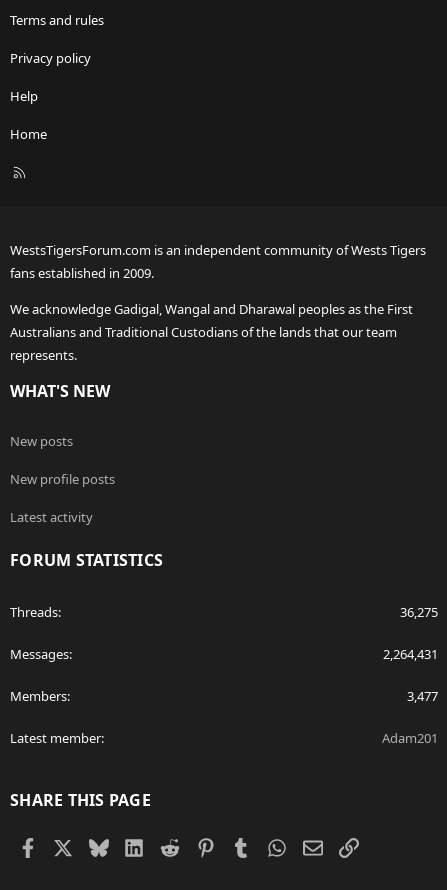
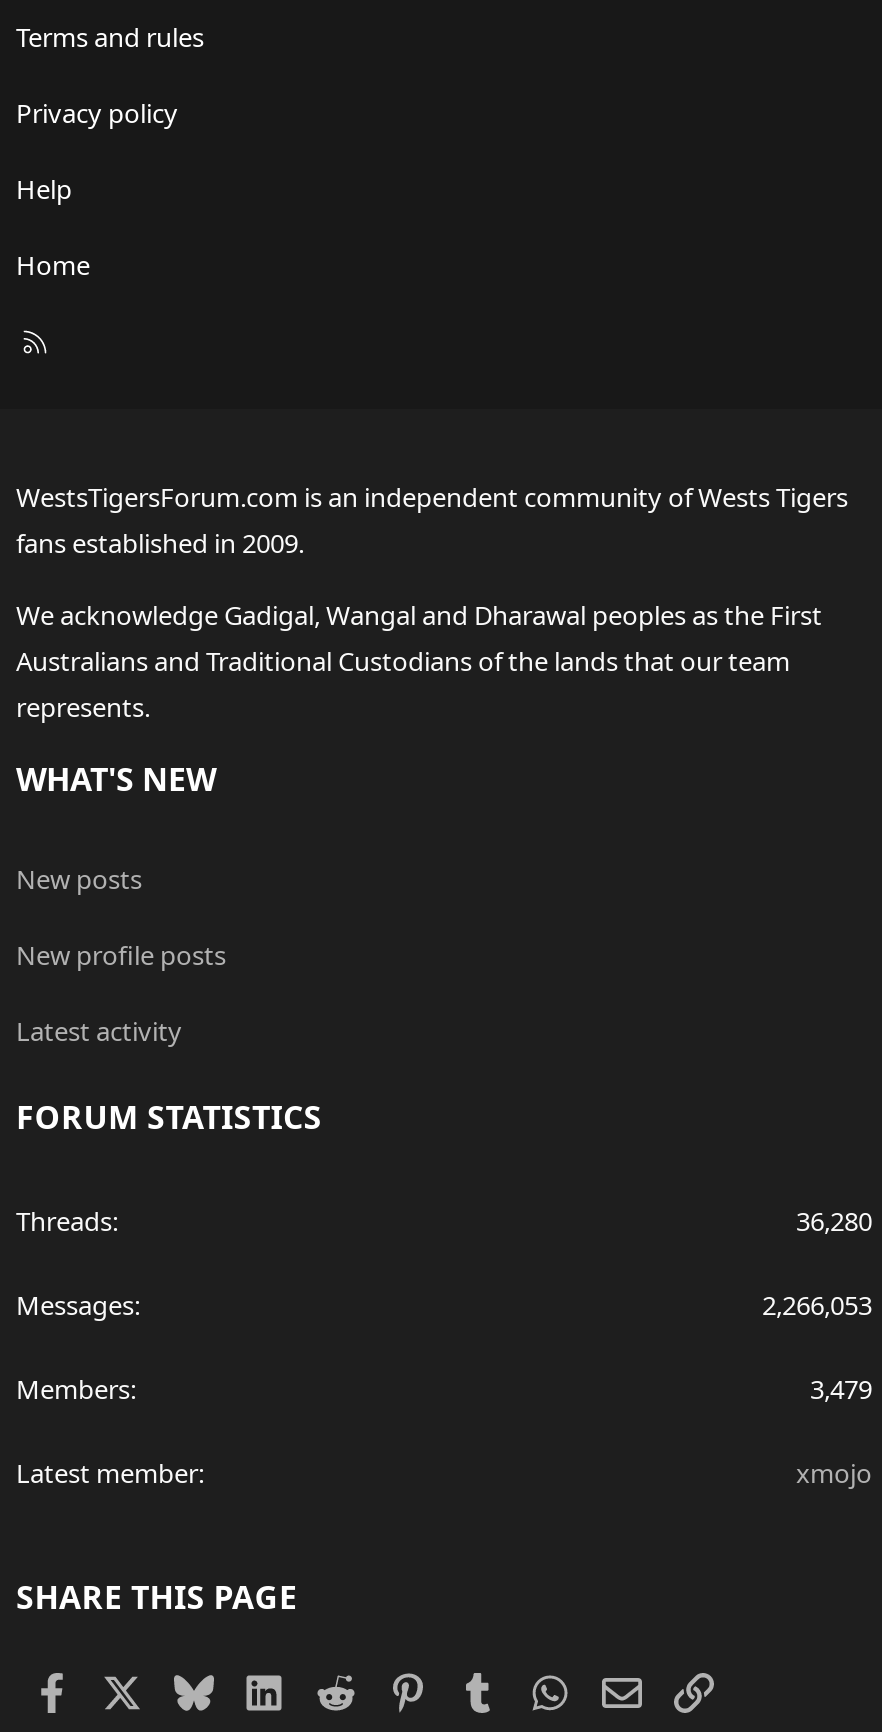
[400,603,438,621] 36,275 -> [796,1203,872,1239] 36,280
[383,645,438,663] 2,264,431 -> [762,1287,872,1323] 2,266,053
[407,687,438,705] 3,477 -> [810,1371,872,1407] 3,479
[382,729,438,747] Adam201 -> [796,1455,872,1491] xmojo

